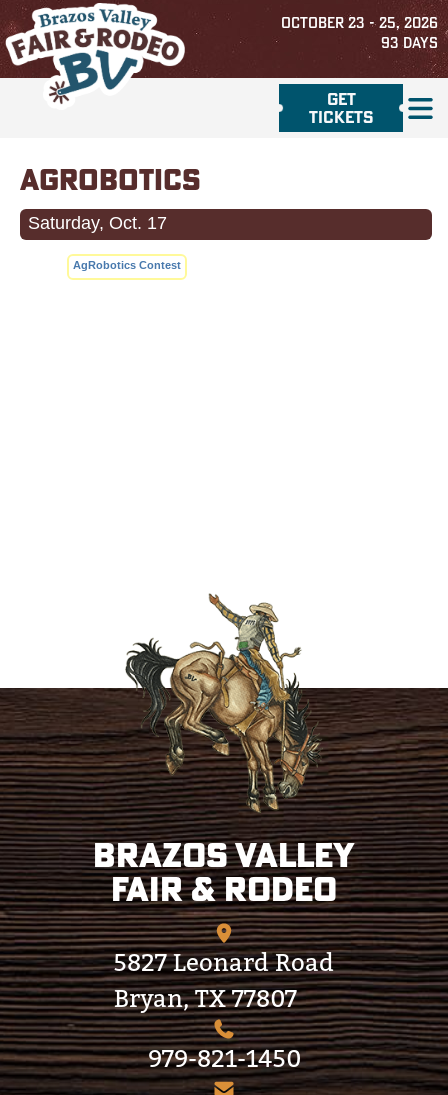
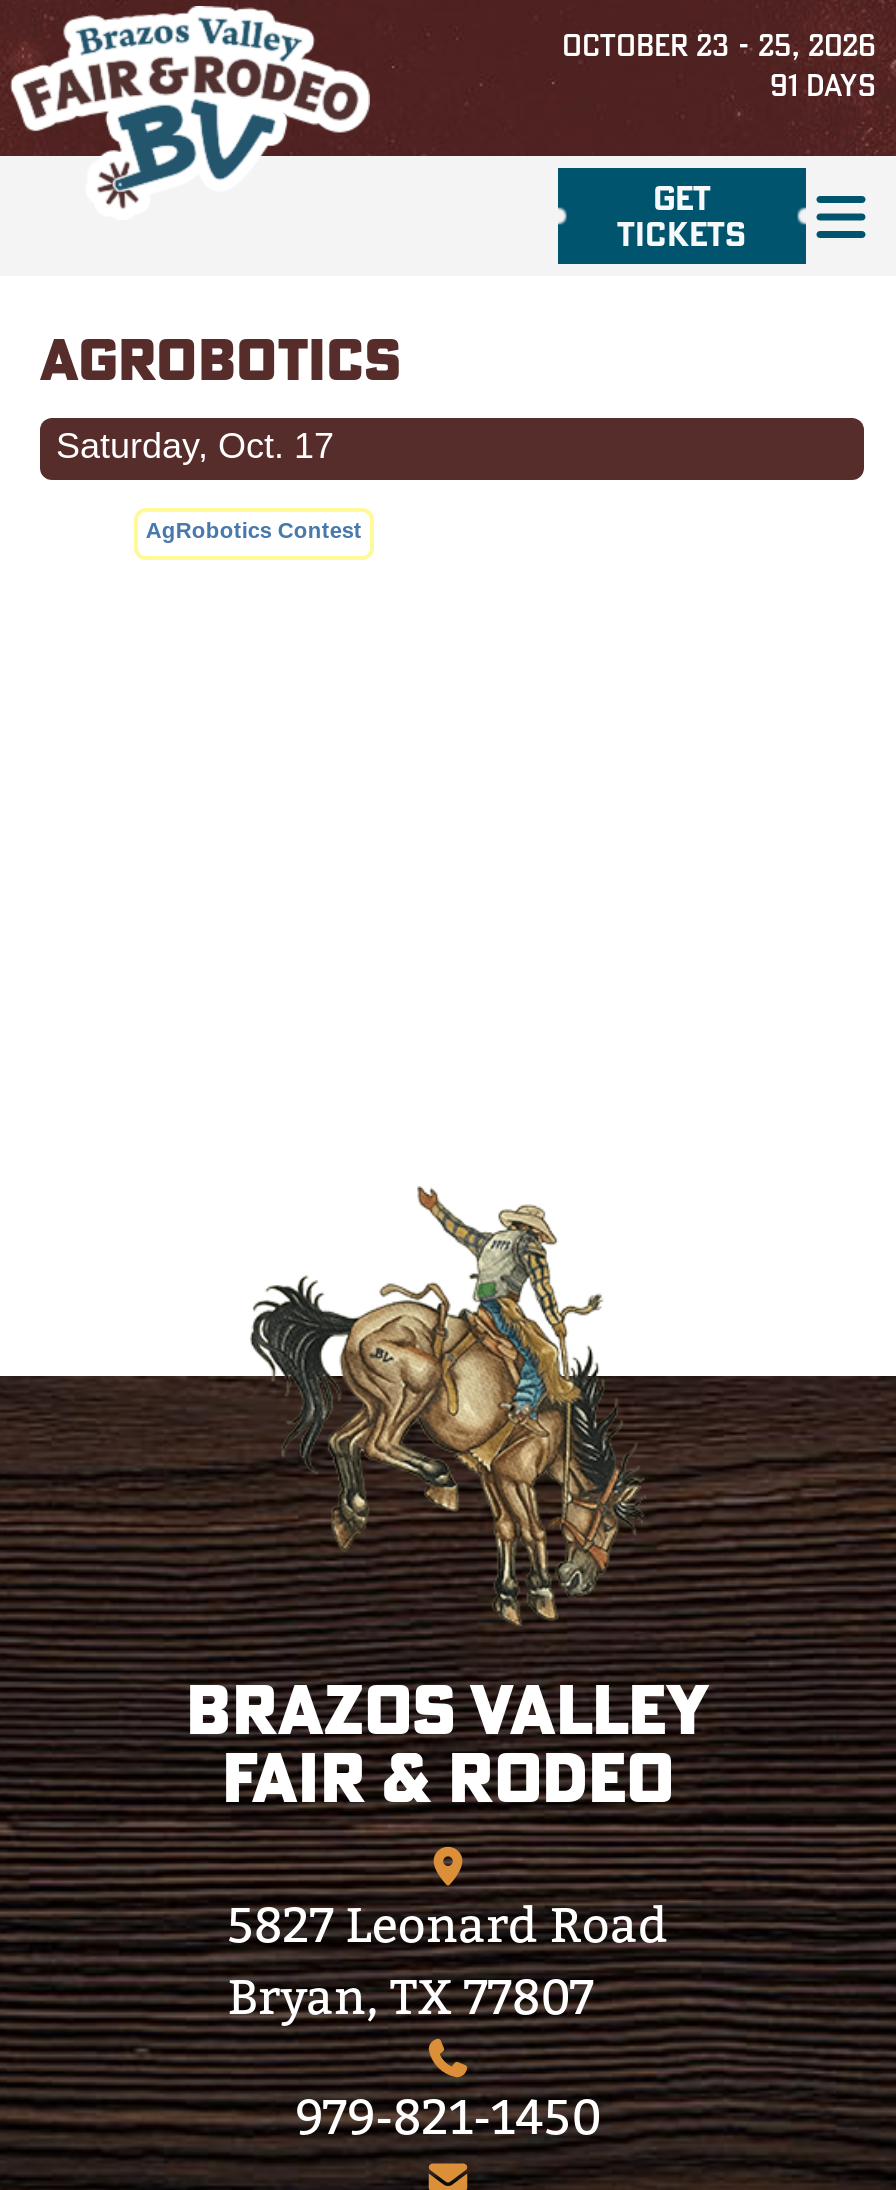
[381,33,438,52] 93 DAYS -> [770,66,876,104] 91 DAYS

